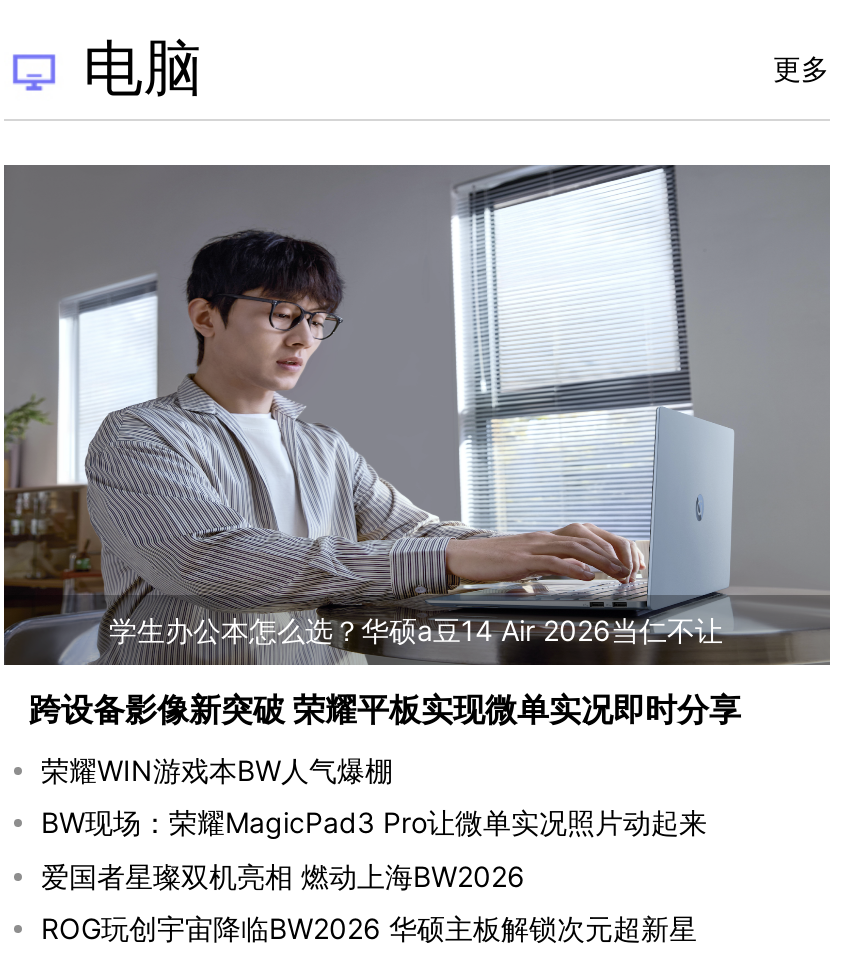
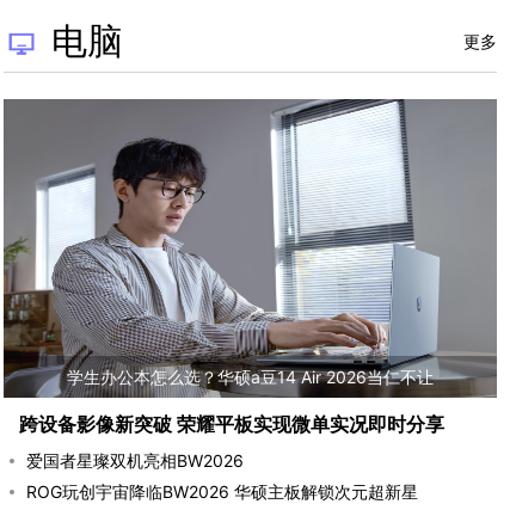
[41,753,707,892] 荣耀WIN游戏本BW人气爆棚 | BW现场：荣耀MagicPad3 Pro让微单实况照片动起来 | 爱国者星璨双机亮相 燃动上海BW2026 -> [26,450,243,470] 爱国者星璨双机亮相BW2026

